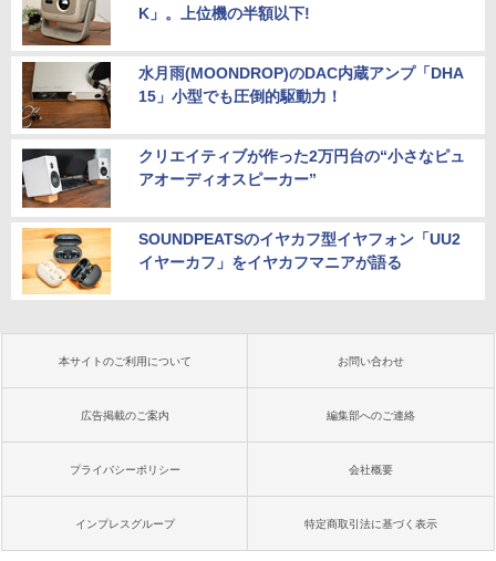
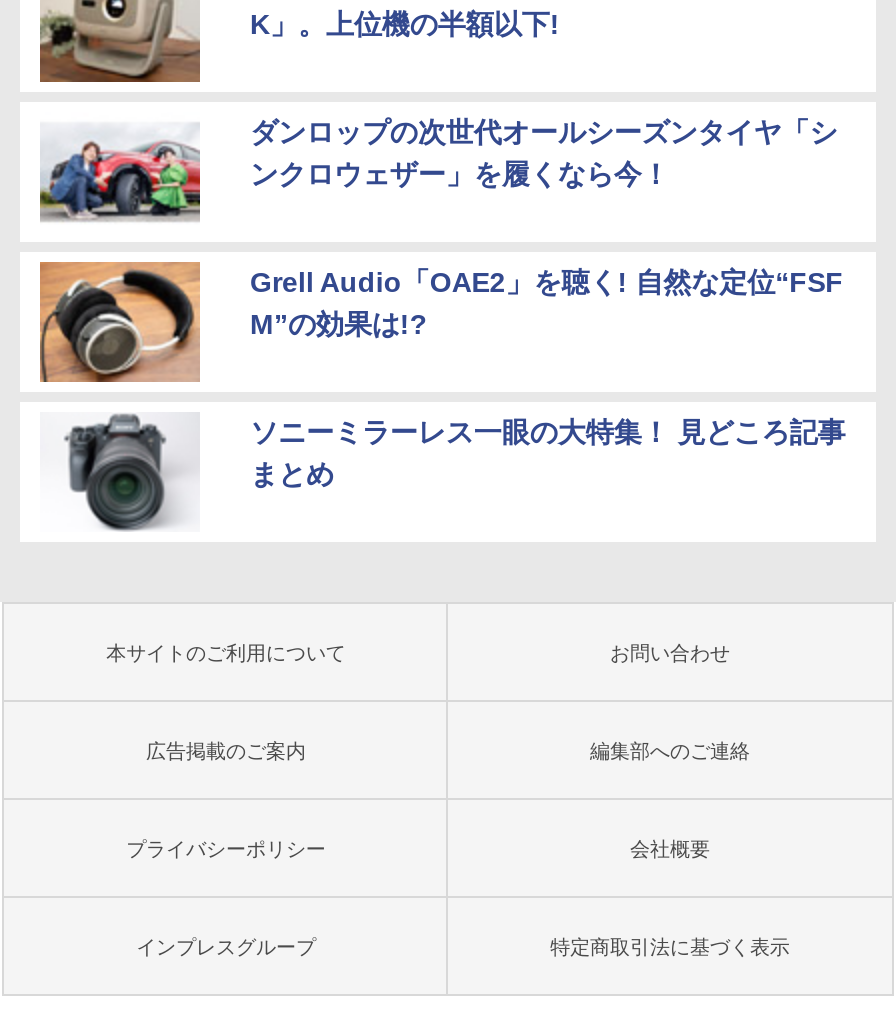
[21,61,463,129] [image] | 水月雨(MOONDROP)のDAC内蔵アンプ「DHA | 15」小型でも圧倒的駆動力！ -> [38,112,837,232] [image] | ダンロップの次世代オールシーズンタイヤ「シ | ンクロウェザー」を履くなら今！
[21,145,465,211] [image] | クリエイティブが作った2万円台の“小さなピュ | アオーディオスピーカー” -> [38,260,843,384] [image] | Grell Audio「OAE2」を聴く! 自然な定位“FSF | M”の効果は!?
[21,227,460,295] [image] | SOUNDPEATSのイヤカフ型イヤフォン「UU2 | イヤーカフ」をイヤカフマニアが語る -> [40,412,845,532] [image] | ソニーミラーレス一眼の大特集！ 見どころ記事 | まとめ

